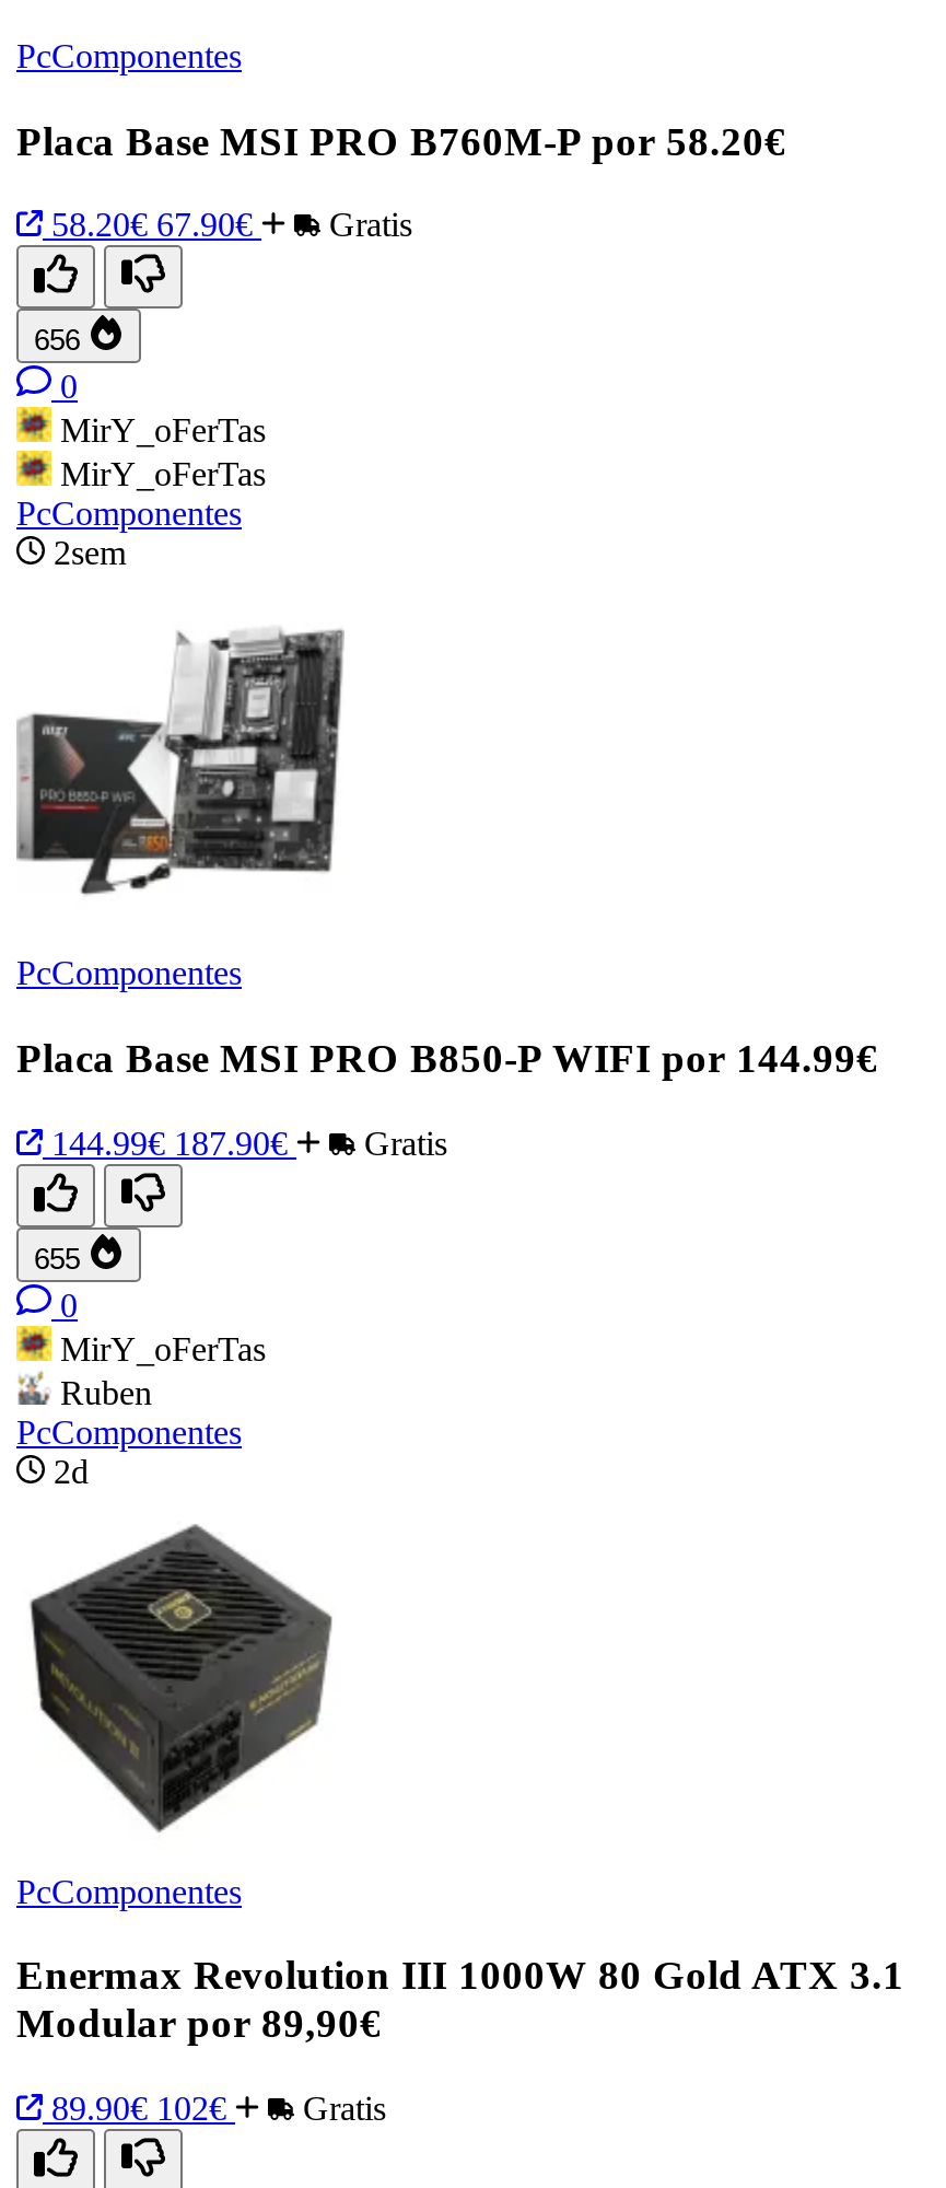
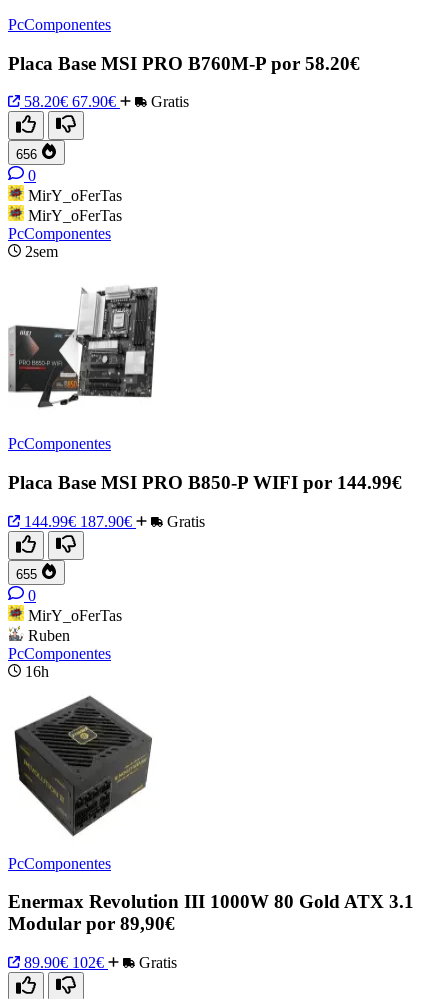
[54,1452,89,1489] 2d -> [25,663,49,680] 16h

